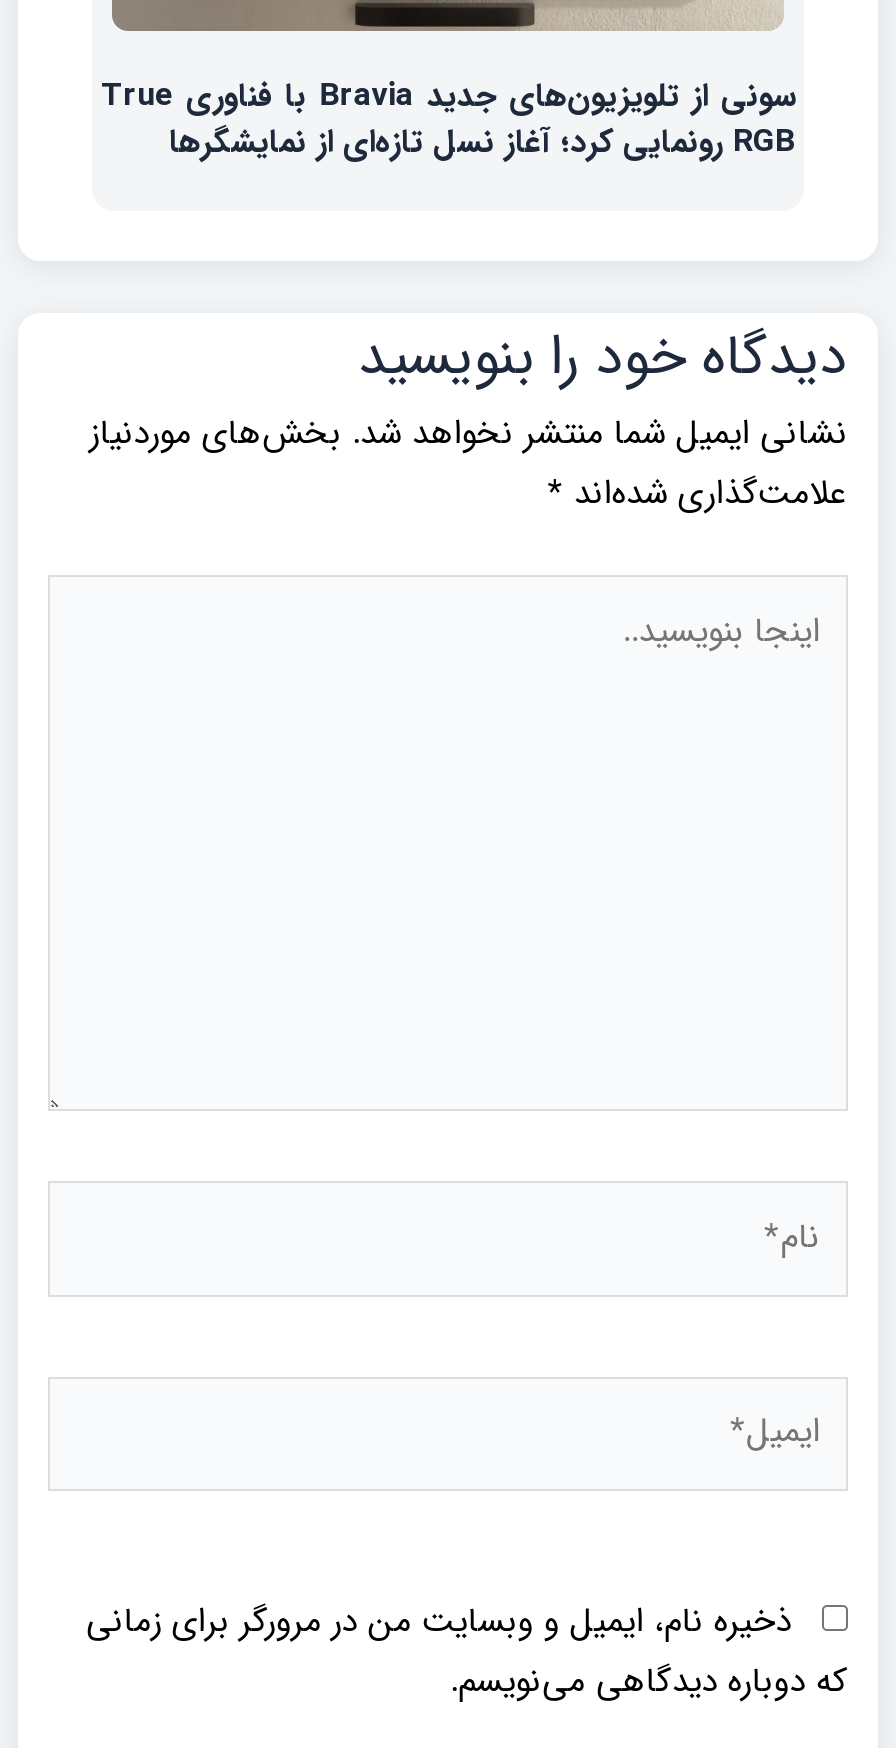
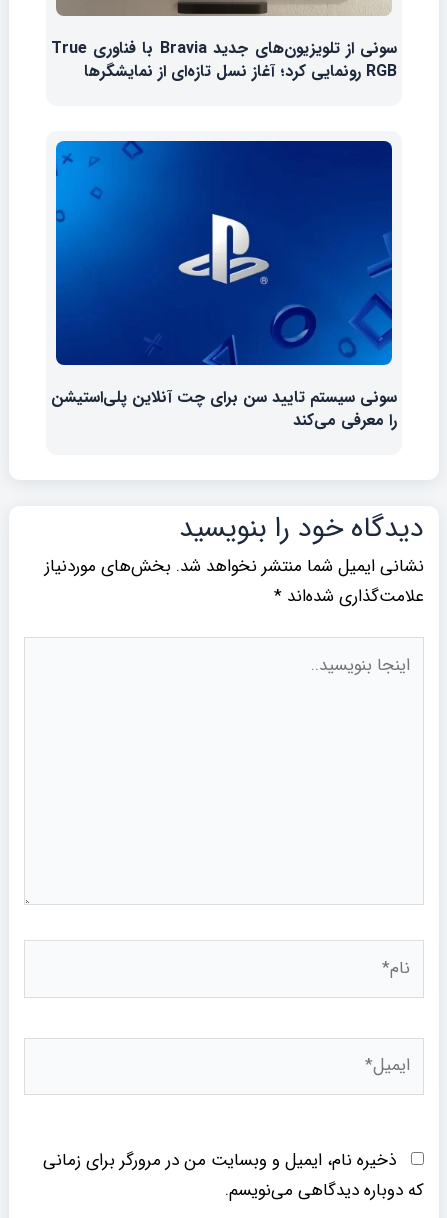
none -> [50,140,397,433] [image] | سونی سیستم تایید سن برای چت آنلاین پلی‌استیشن | را معرفی می‌کند

